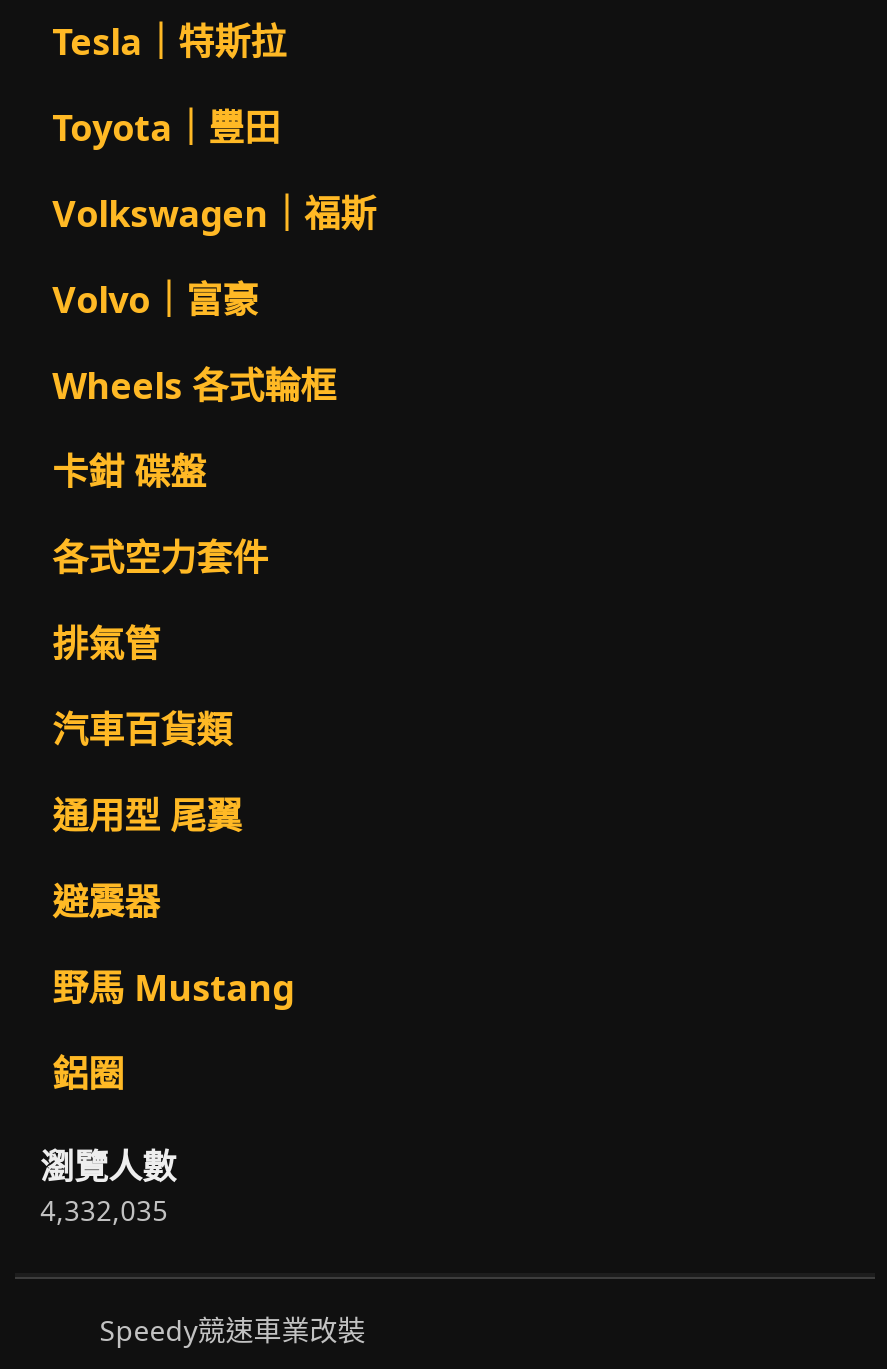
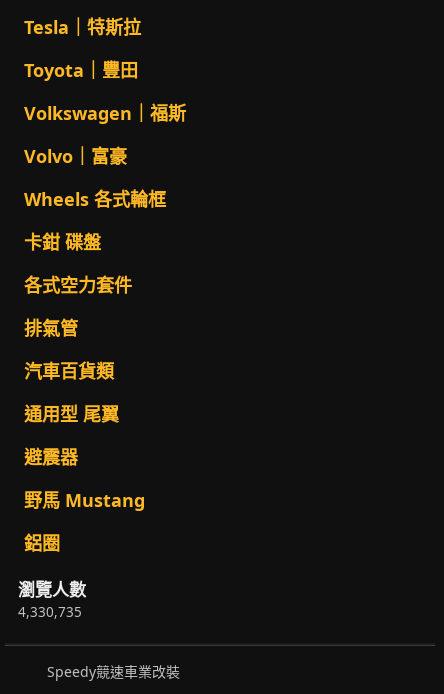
[40,1194,168,1230] 4,332,035 -> [18,603,82,621] 4,330,735

